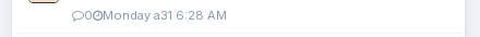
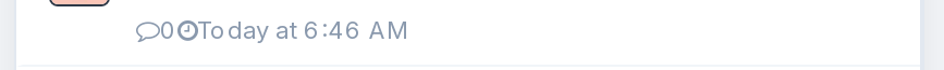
[84,8,227,23] 0 Monday a31 6:28 AM -> [160,15,408,45] 0 Today at 6:46 AM

